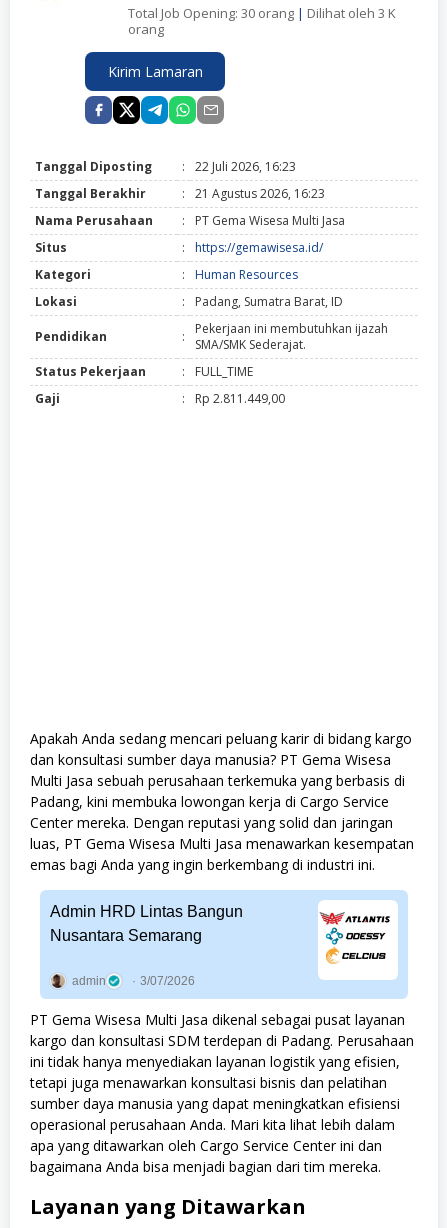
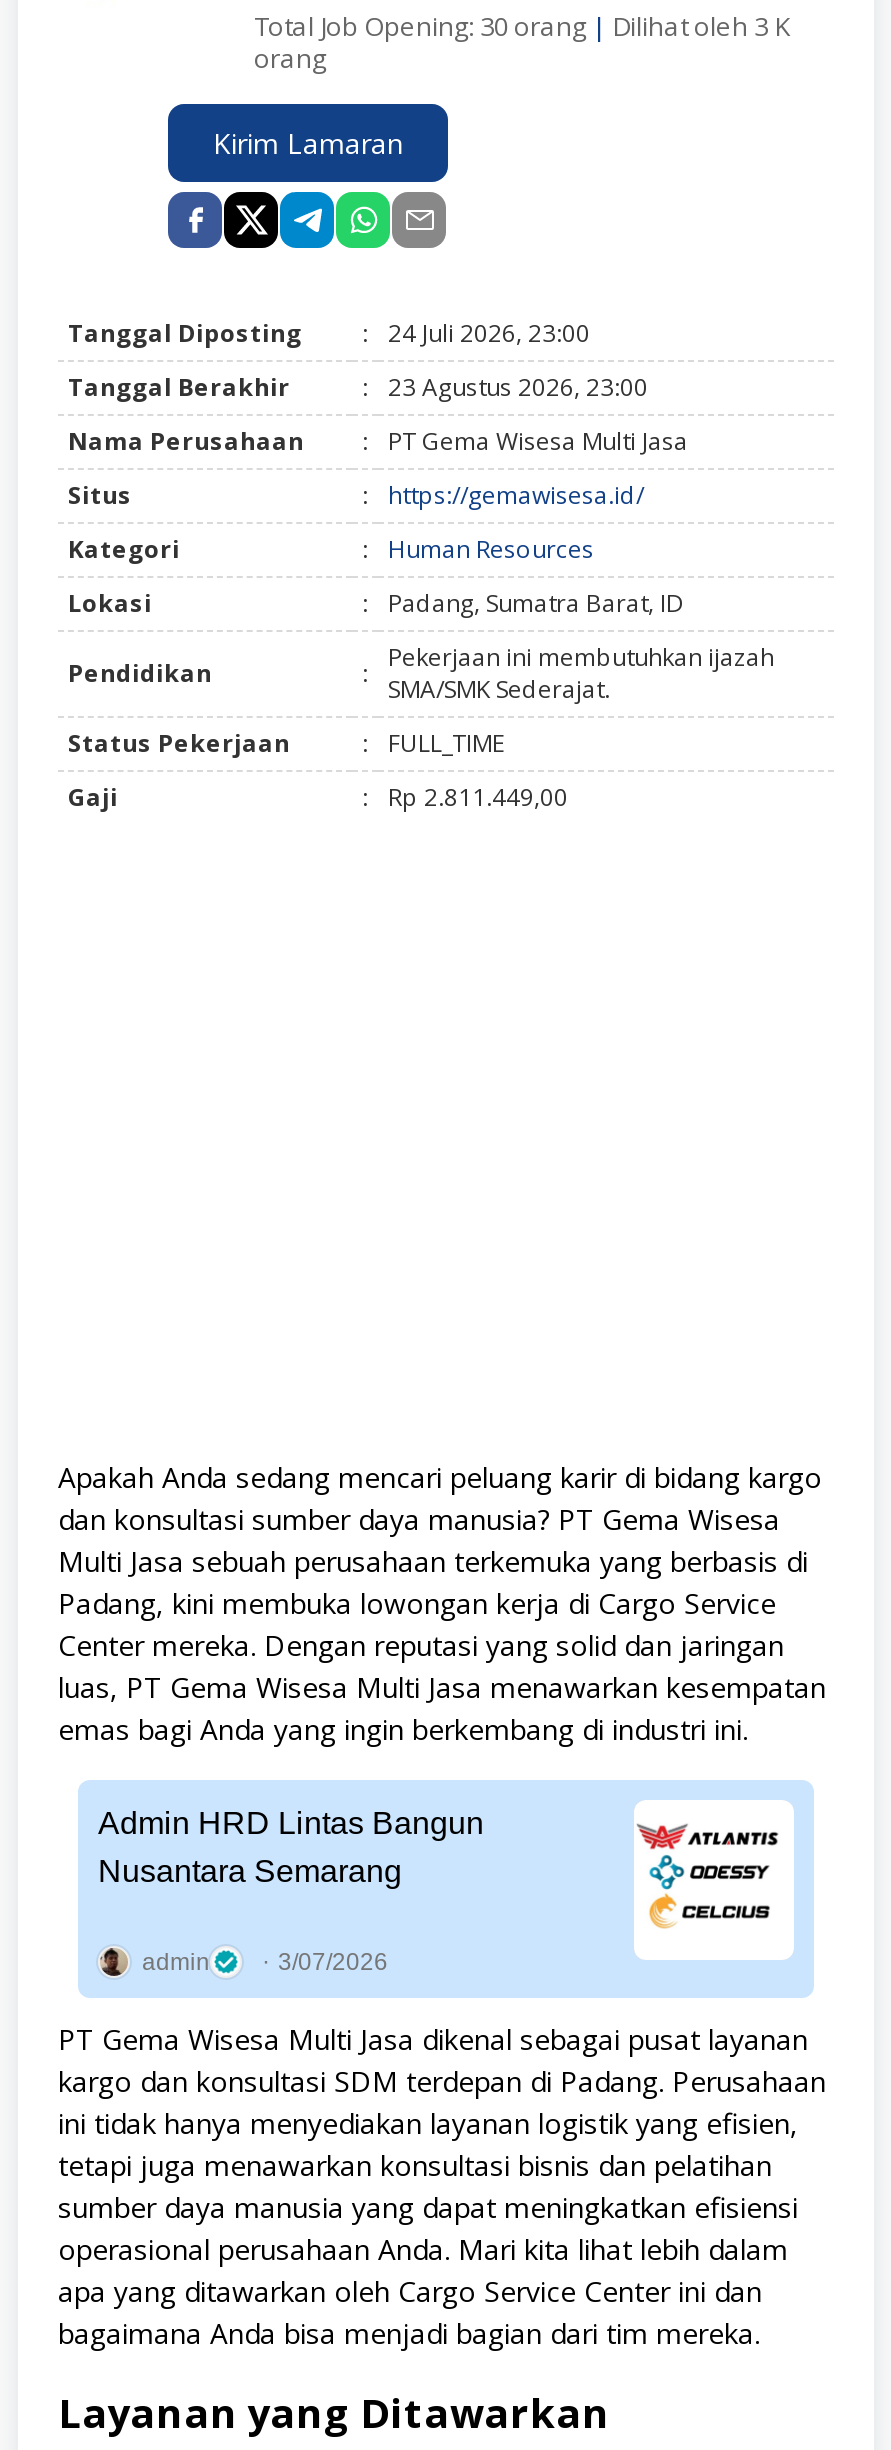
[35,158,296,175] Tanggal Diposting : 22 Juli 2026, 16:23 -> [68,316,590,350] Tanggal Diposting : 24 Juli 2026, 23:00
[182,185,325,202] : 21 Agustus 2026, 16:23 -> [362,370,648,404] : 23 Agustus 2026, 23:00

